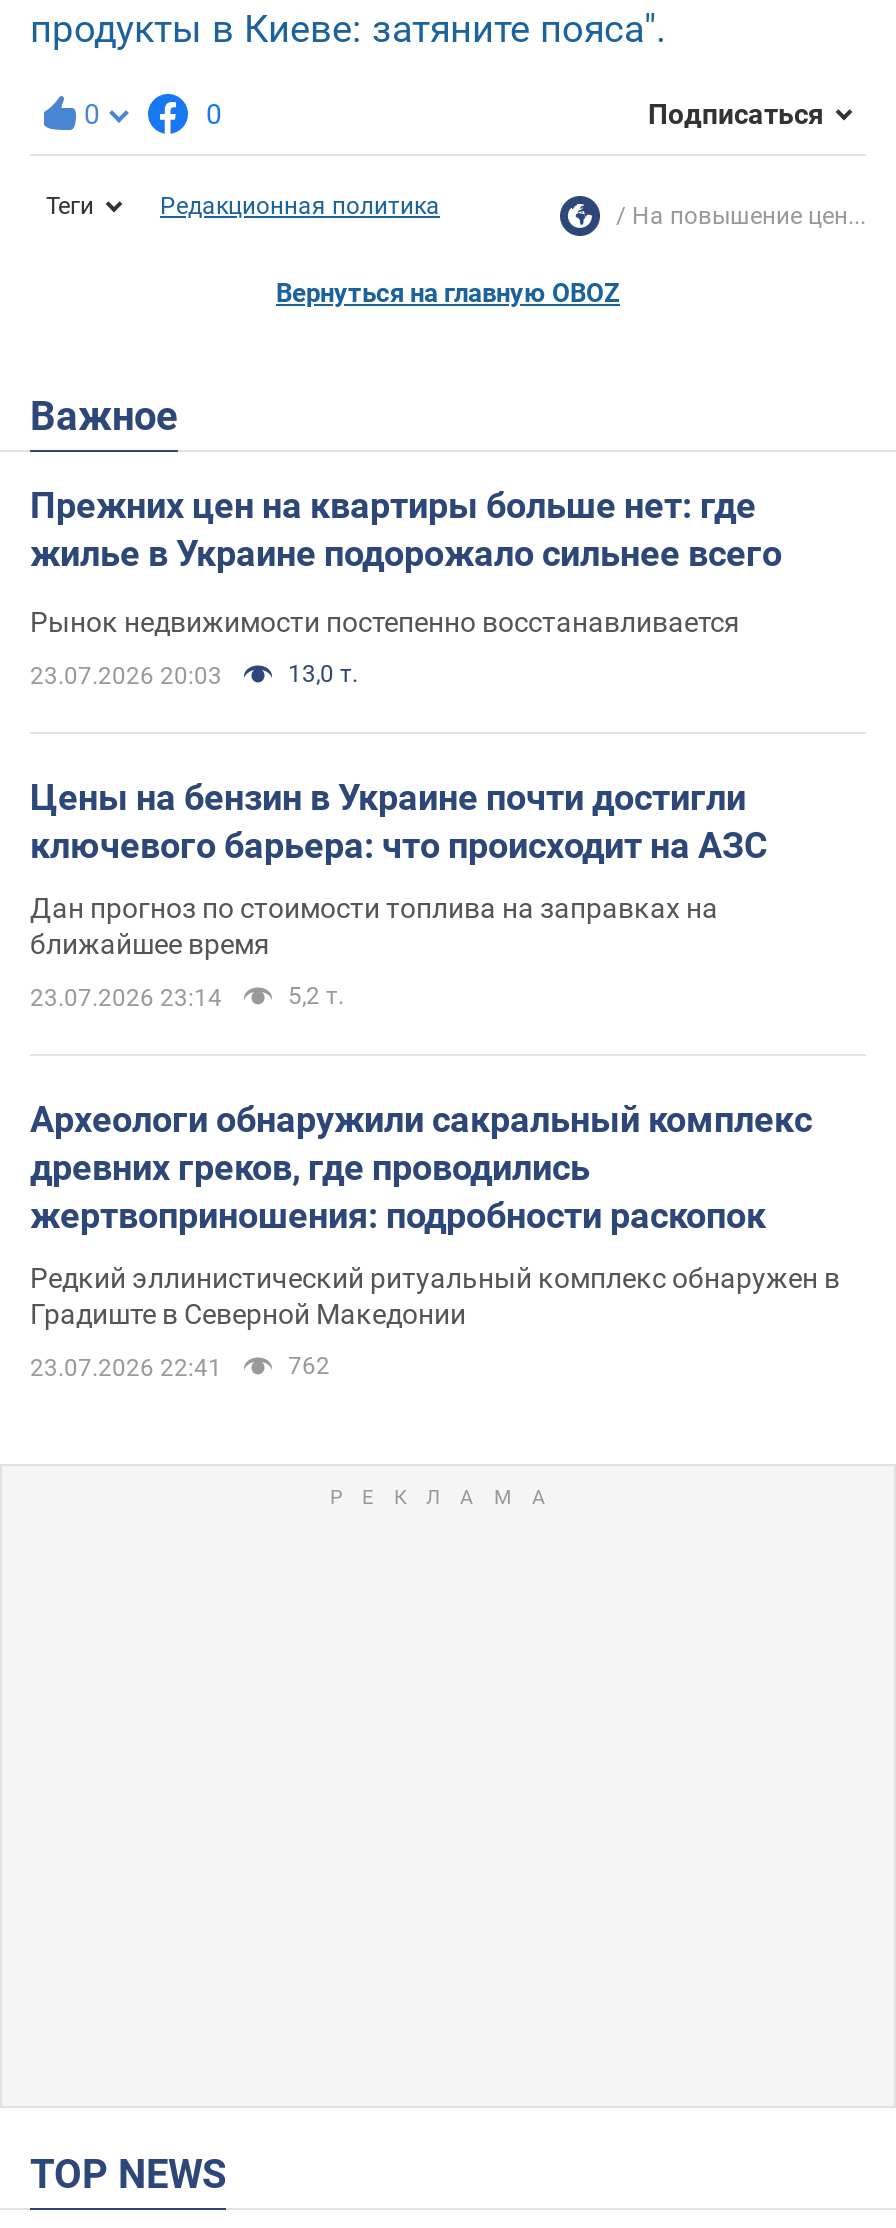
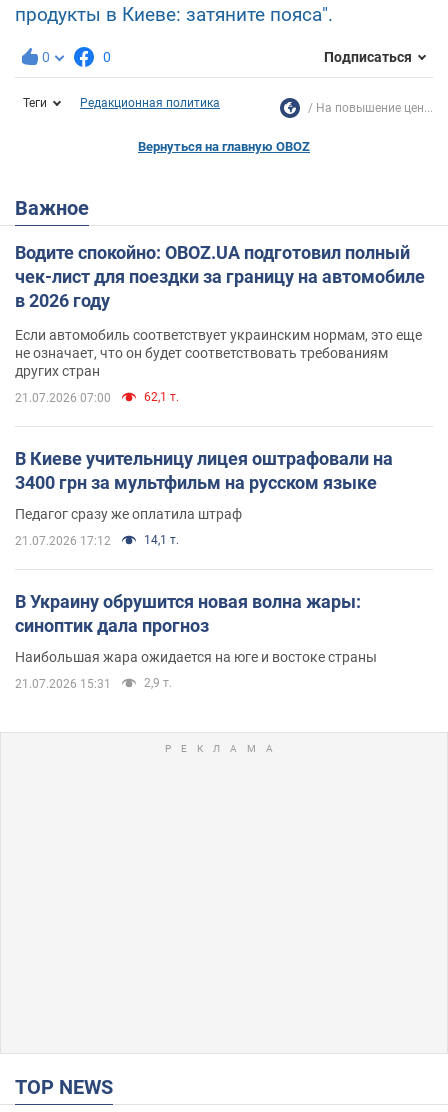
[30,483,782,573] Прежних цен на квартиры больше нет: где | жилье в Украине подорожало сильнее всего -> [15,242,425,311] Водите спокойно: OBOZ.UA подготовил полный | чек-лист для поездки за границу на автомобиле | в 2026 году
[30,605,740,637] Рынок недвижимости постепенно восстанавливается -> [15,327,422,379] Если автомобиль соответствует украинским нормам, это еще | не означает, что он будет соответствовать требованиям | других стран
[30,659,358,689] 23.07.2026 20:03 | 13,0 т. -> [15,390,179,405] 21.07.2026 07:00 | 62,1 т.
[30,775,768,865] Цены на бензин в Украине почти достигли | ключевого барьера: что происходит на АЗС -> [15,448,393,493] В Киеве учительницу лицея оштрафовали на | 3400 грн за мультфильм на русском языке
[30,891,718,959] Дан прогноз по стоимости топлива на заправках на | ближайшее время -> [15,506,242,522] Педагог сразу же оплатила штраф
[30,981,344,1011] 23.07.2026 23:14 | 5,2 т. -> [15,533,179,548] 21.07.2026 17:12 | 14,1 т.
[30,1097,812,1235] Археологи обнаружили сакральный комплекс | древних греков, где проводились | жертвоприношения: подробности раскопок -> [15,591,361,636] В Украину обрушится новая волна жары: | синоптик дала прогноз
[30,1261,840,1329] Редкий эллинистический ритуальный комплекс обнаружен в | Градиште в Северной Македонии -> [15,649,377,665] Наибольшая жара ожидается на юге и востоке страны
[30,1351,330,1381] 23.07.2026 22:41 | 762 -> [15,676,172,691] 21.07.2026 15:31 | 2,9 т.

